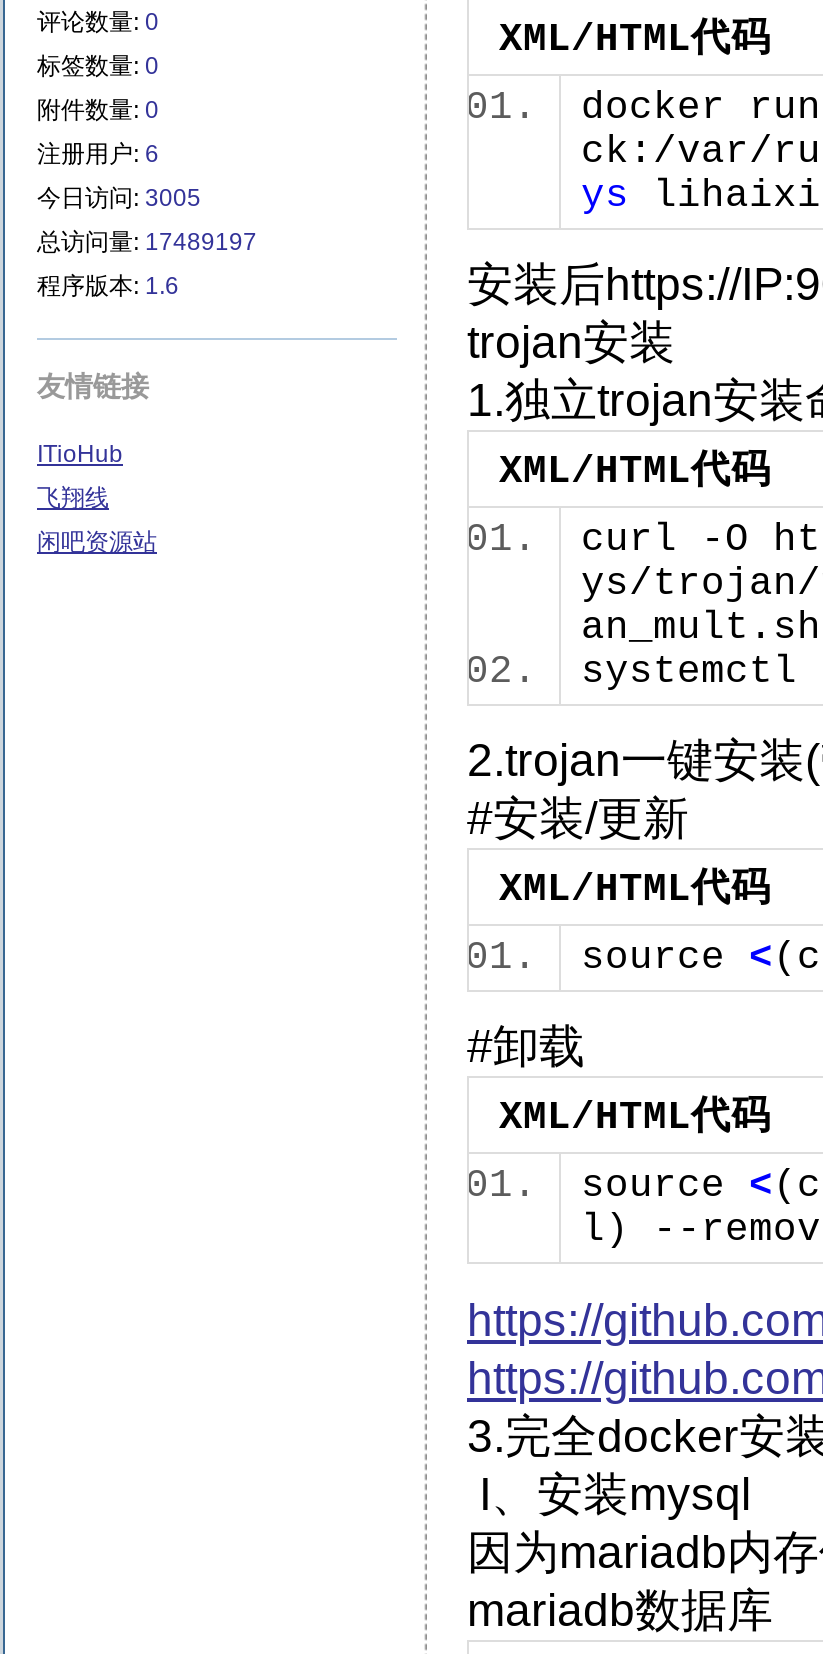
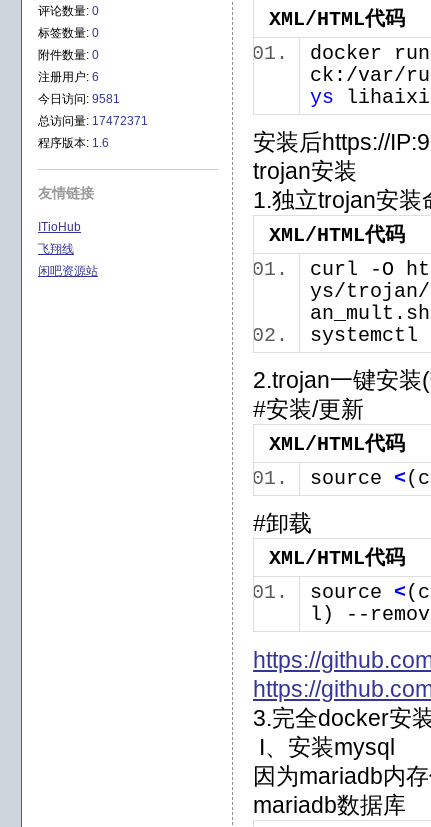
[37,184,201,212] 今日访问: 3005 -> [38,92,120,106] 今日访问: 9581
[37,228,257,256] 总访问量: 17489197 -> [38,114,148,128] 总访问量: 17472371

